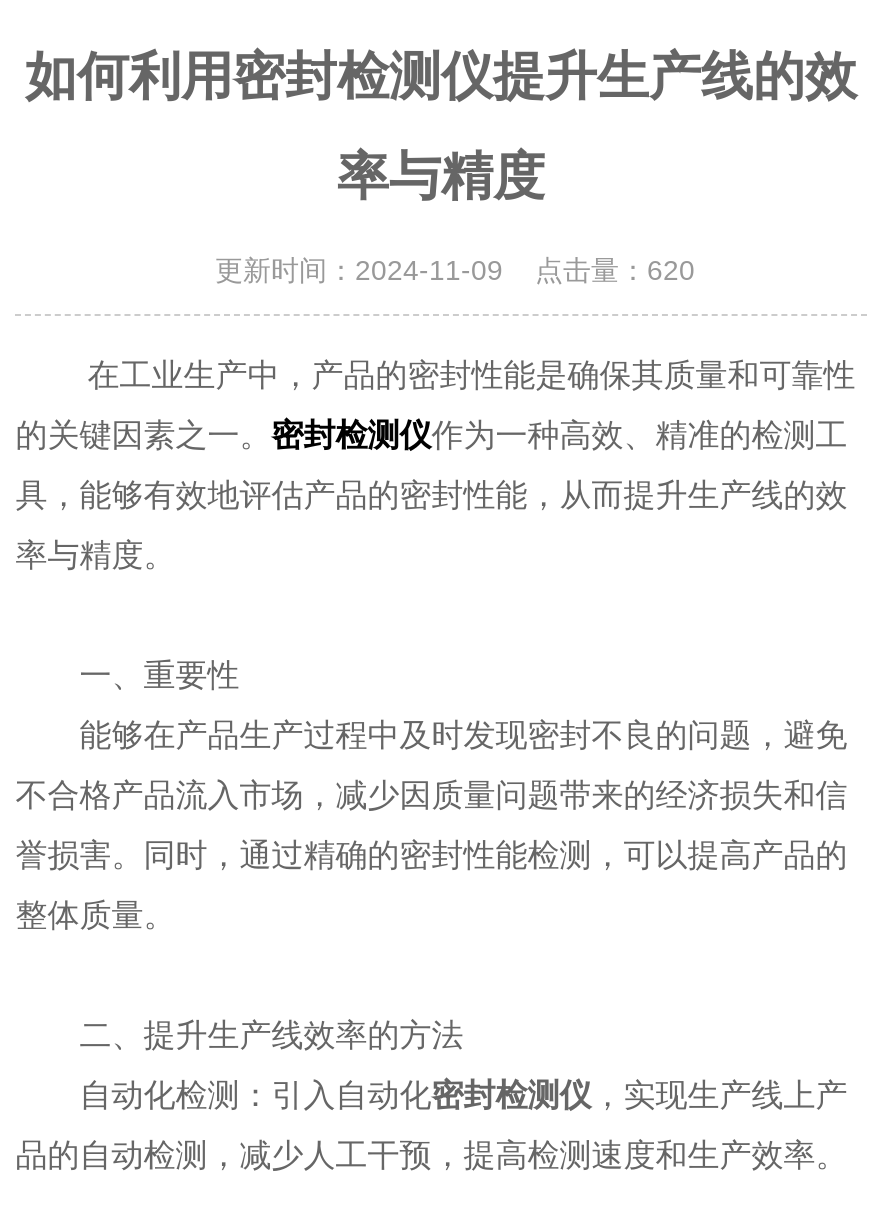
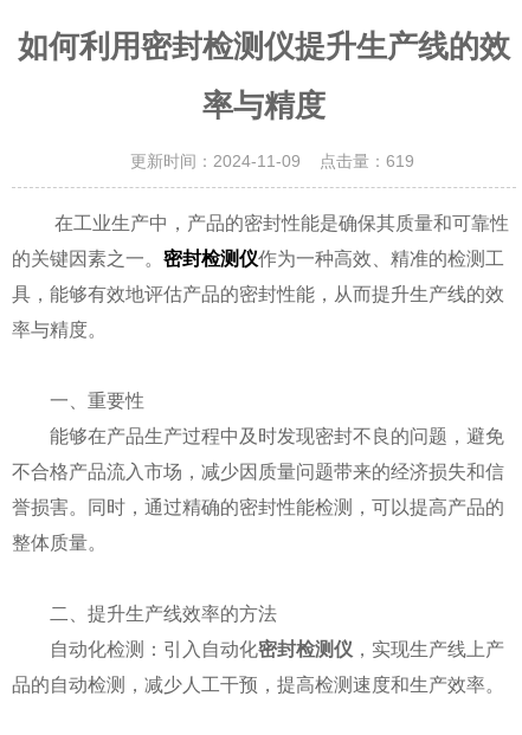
[187,254,695,286] 更新时间：2024-11-09 点击量：620 -> [114,151,414,170] 更新时间：2024-11-09 点击量：619

